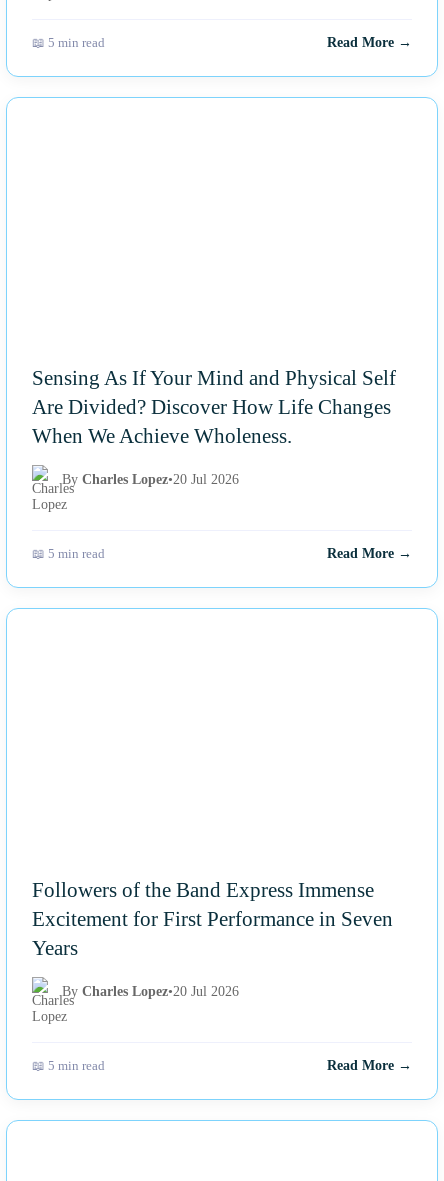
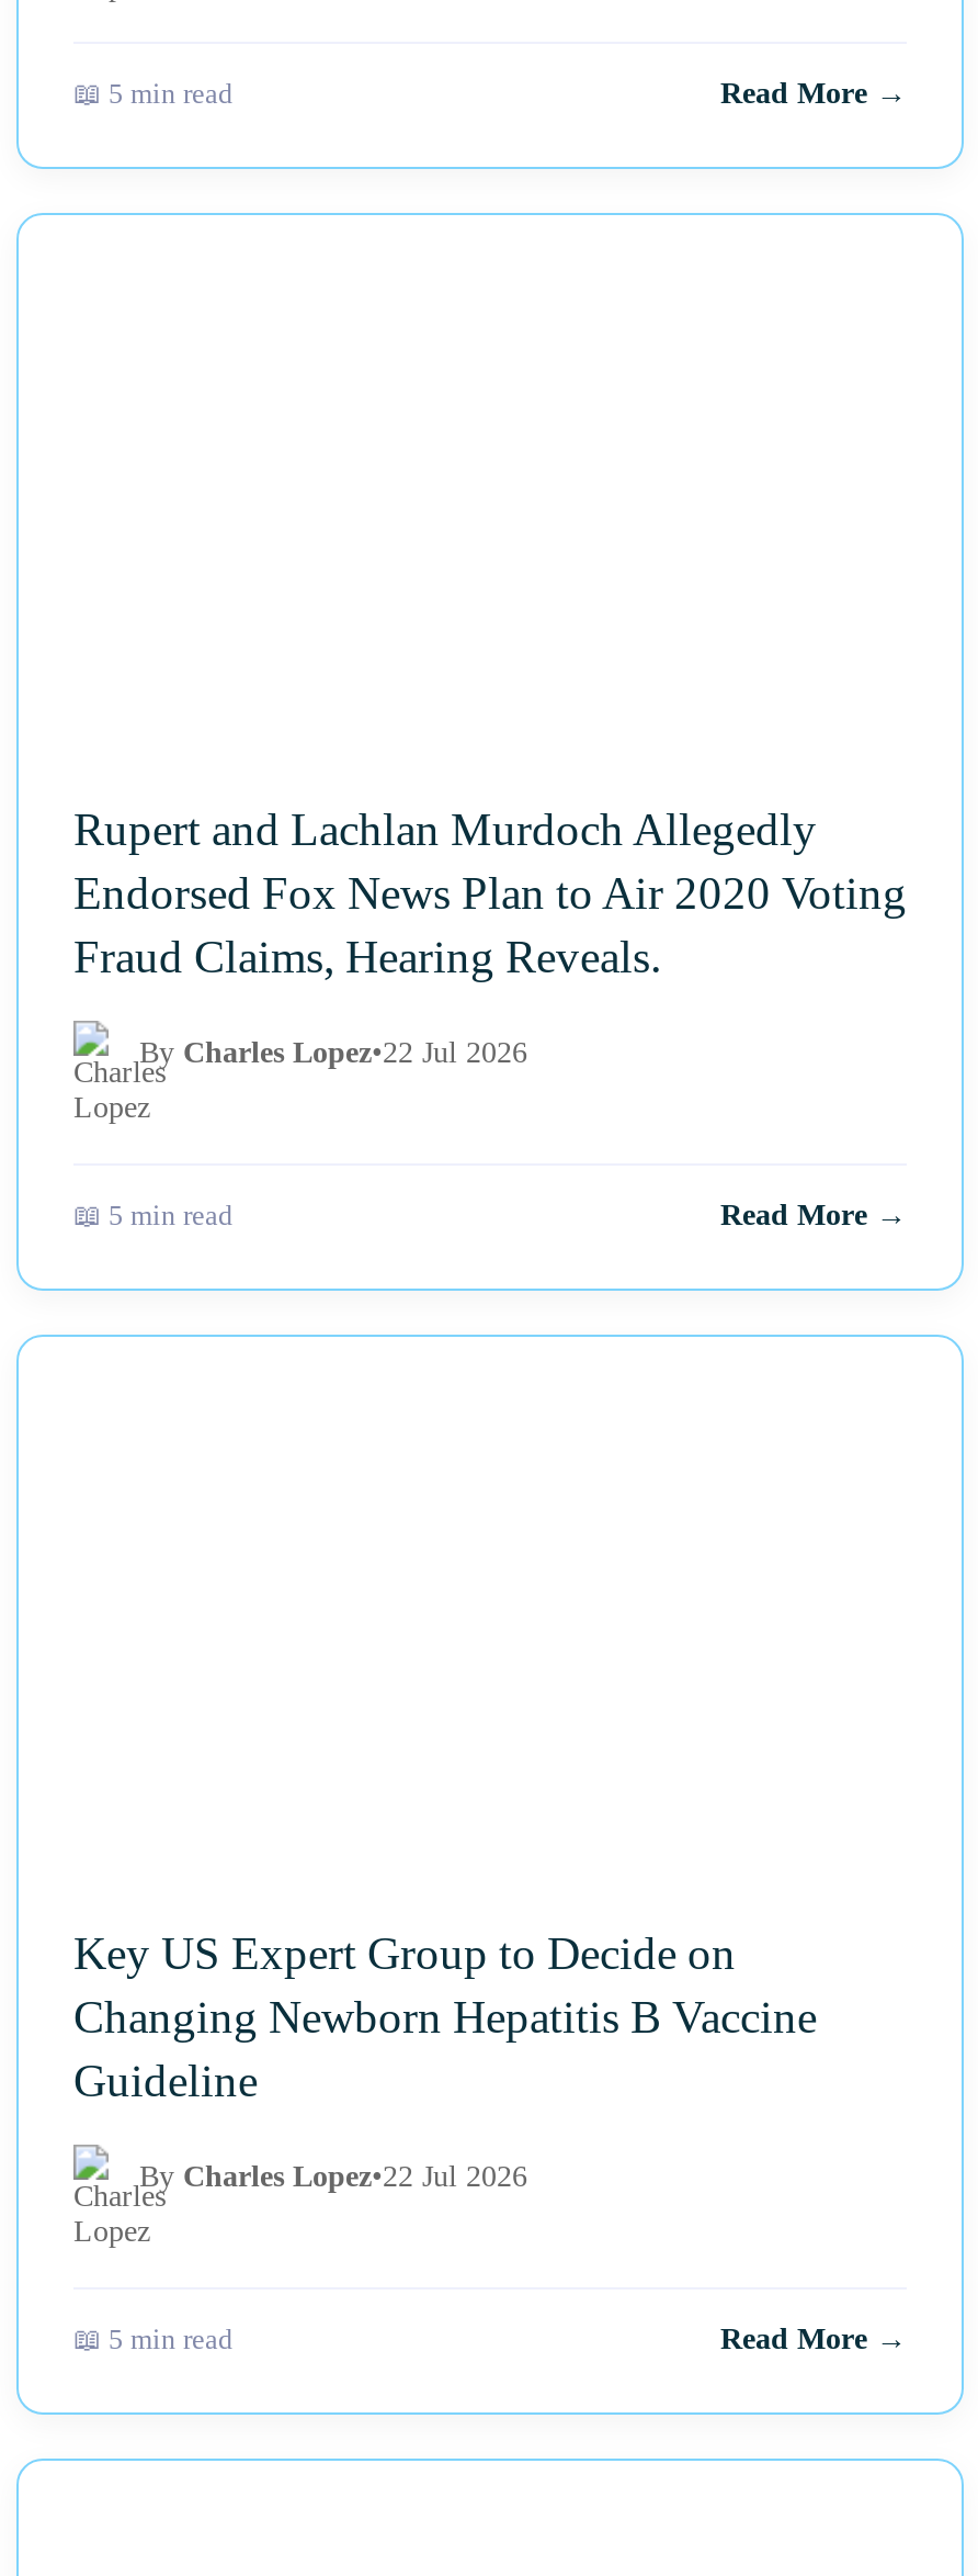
[32,366,396,447] Sensing As If Your Mind and Physical Self | Are Divided? Discover How Life Changes | When We Achieve Wholeness. -> [73,804,907,982] Rupert and Lachlan Murdoch Allegedly | Endorsed Fox News Plan to Air 2020 Voting | Fraud Claims, Hearing Reveals.
[62,472,239,487] By Charles Lopez•20 Jul 2026 -> [139,1037,527,1070] By Charles Lopez•22 Jul 2026
[32,878,393,959] Followers of the Band Express Immense | Excitement for First Performance in Seven | Years -> [73,1928,817,2106] Key US Expert Group to Decide on | Changing Newborn Hepatitis B Vaccine | Guideline
[62,984,239,999] By Charles Lopez•20 Jul 2026 -> [139,2160,527,2193] By Charles Lopez•22 Jul 2026

